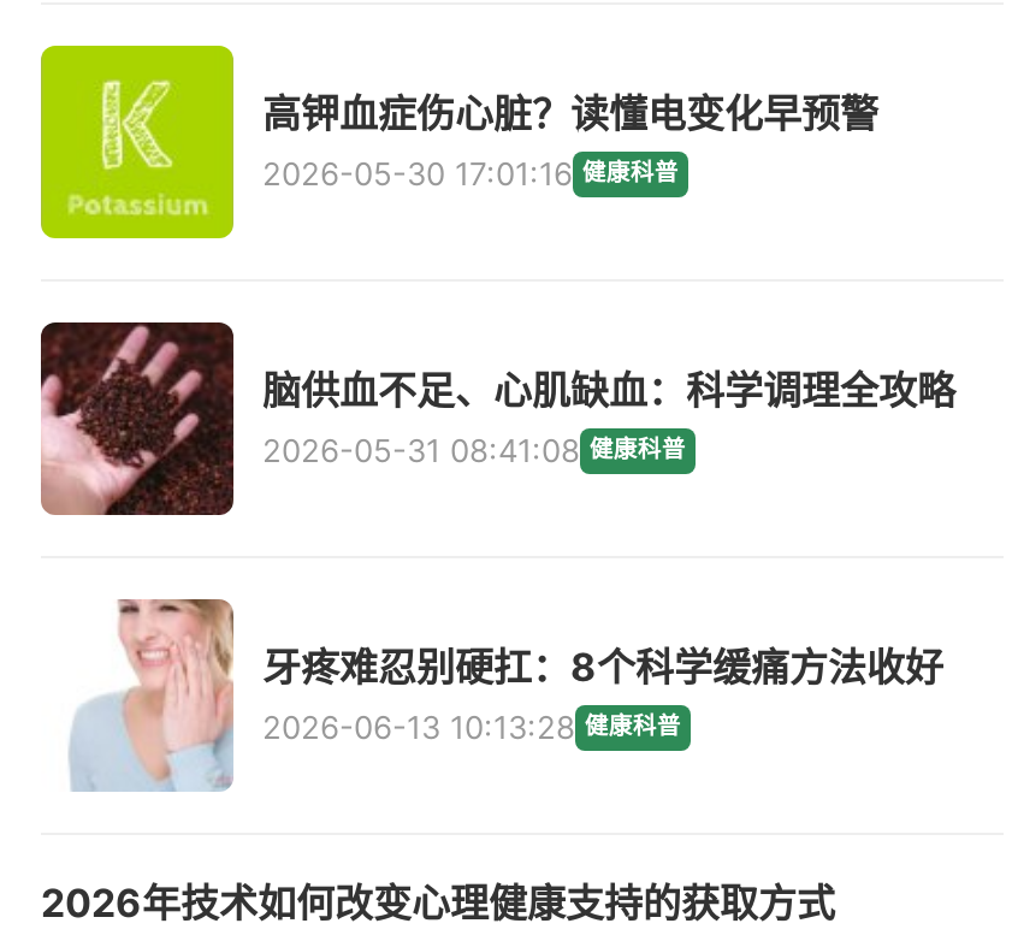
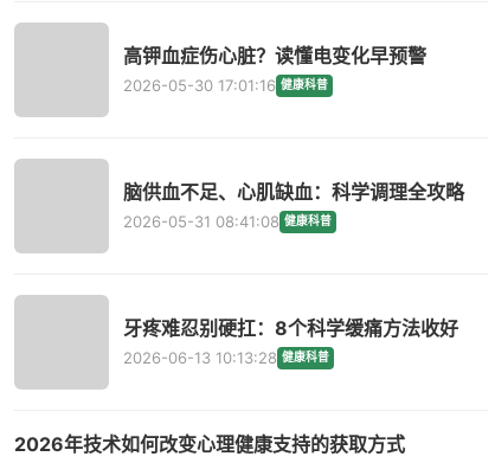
[39,43,236,241] [image] -> none
[39,320,236,517] [image] -> none
[43,599,233,789] [image] -> none

